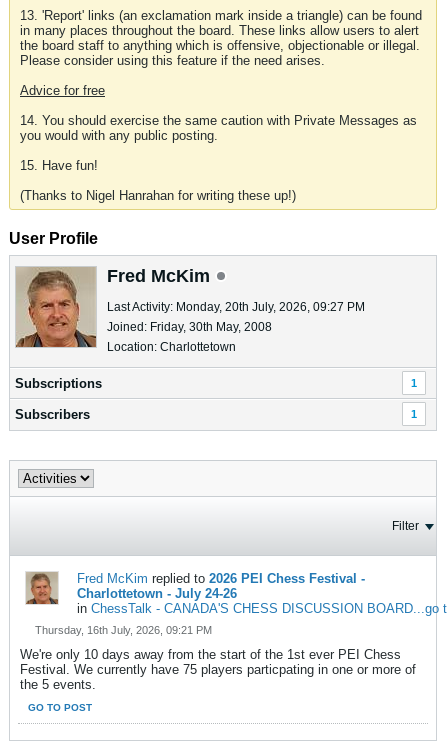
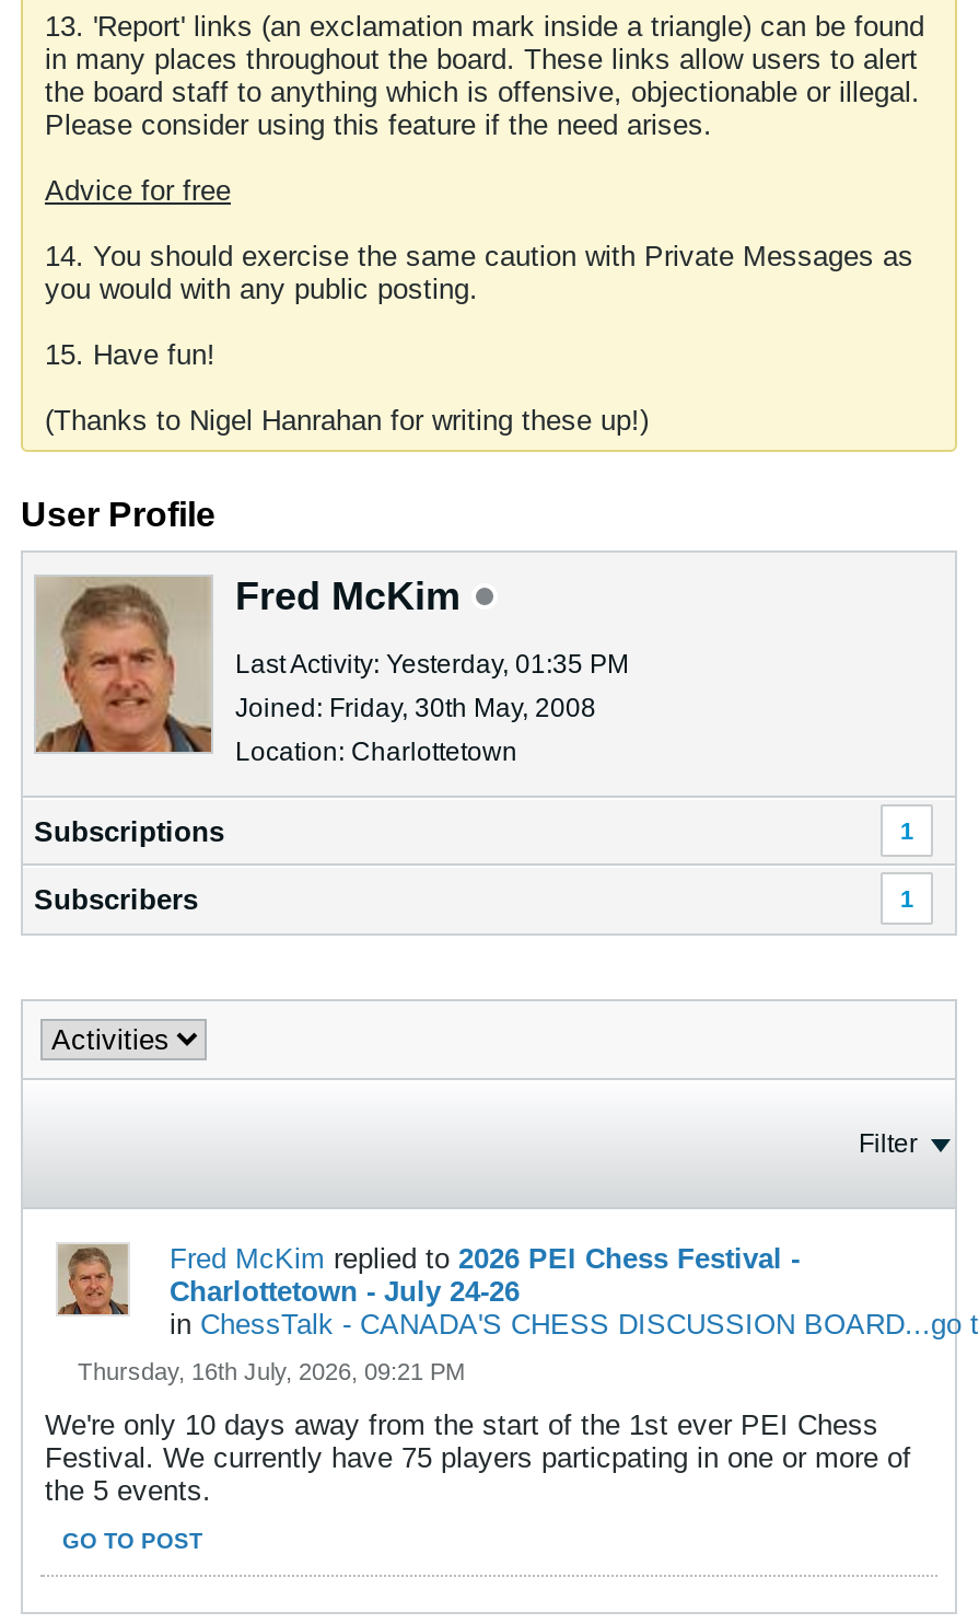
[107,300,365,314] Last Activity: Monday, 20th July, 2026, 09:27 PM -> [235,649,629,680] Last Activity: Yesterday, 01:35 PM

